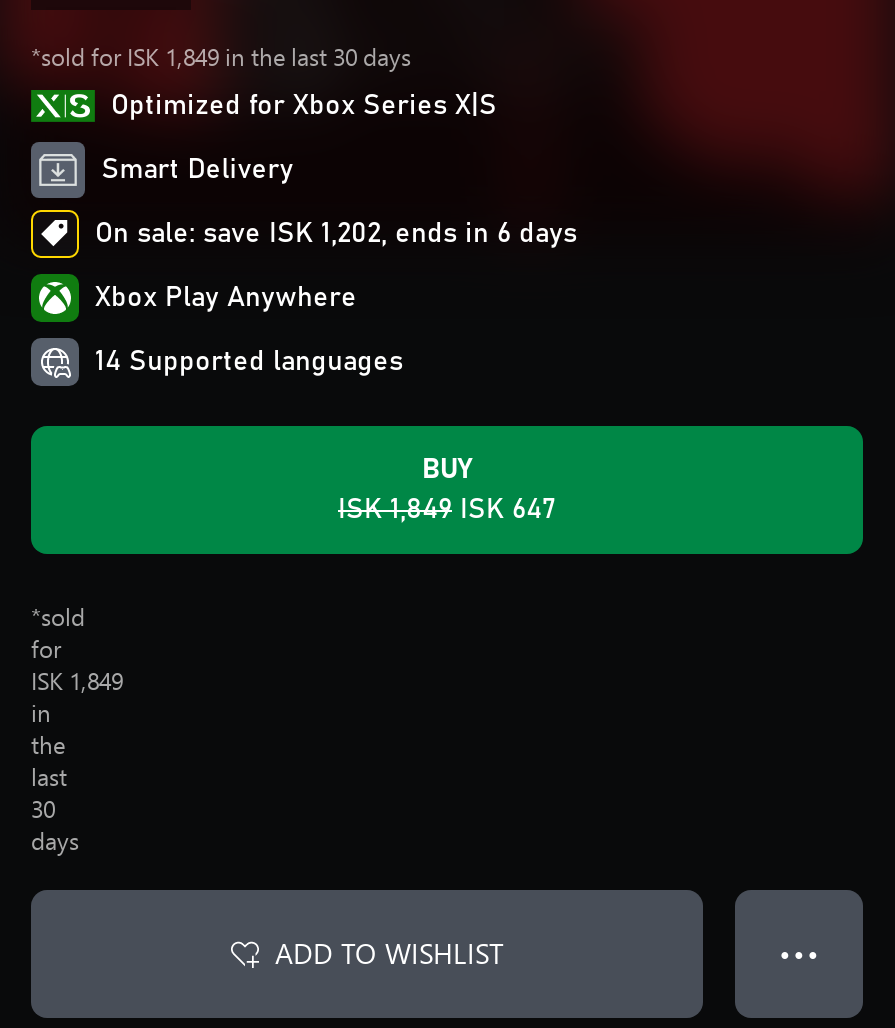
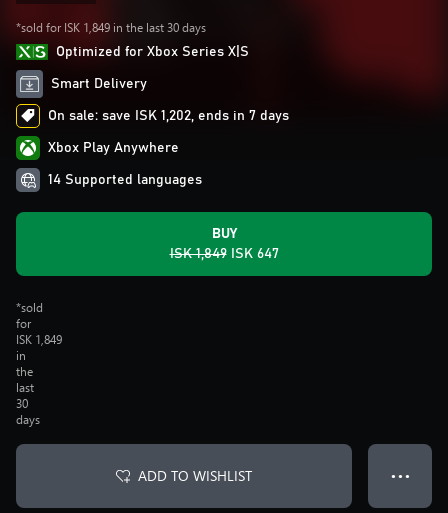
[95,220,577,248] On sale: save ISK 1,202, ends in 6 days -> [48,109,289,123] On sale: save ISK 1,202, ends in 7 days

